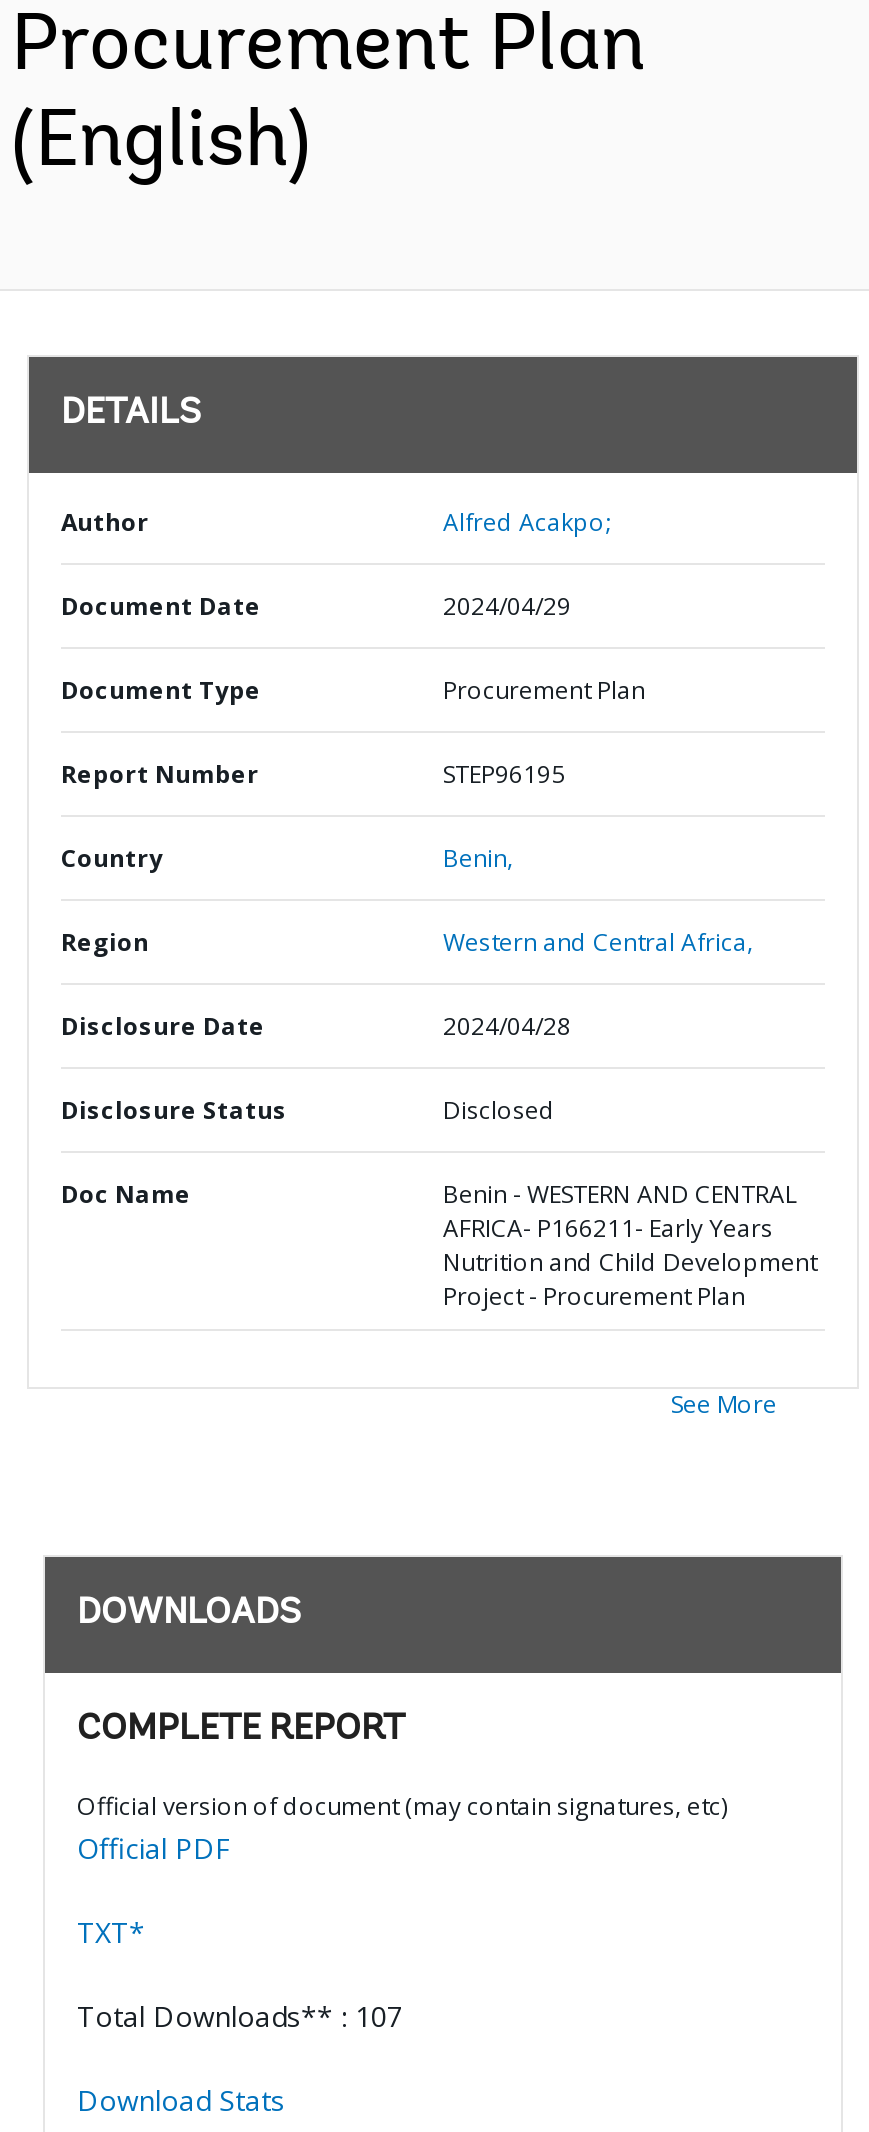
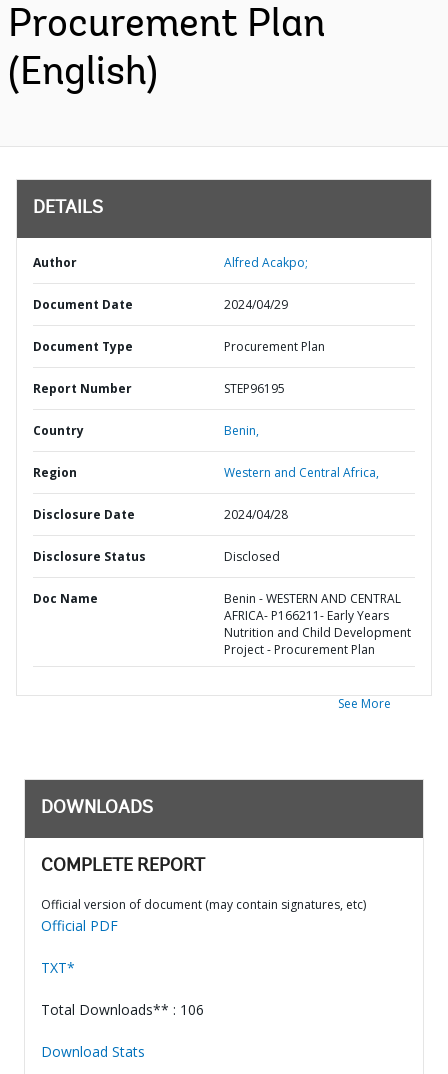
[77,1997,403,2035] Total Downloads** : 107 -> [41,1000,204,1019] Total Downloads** : 106

